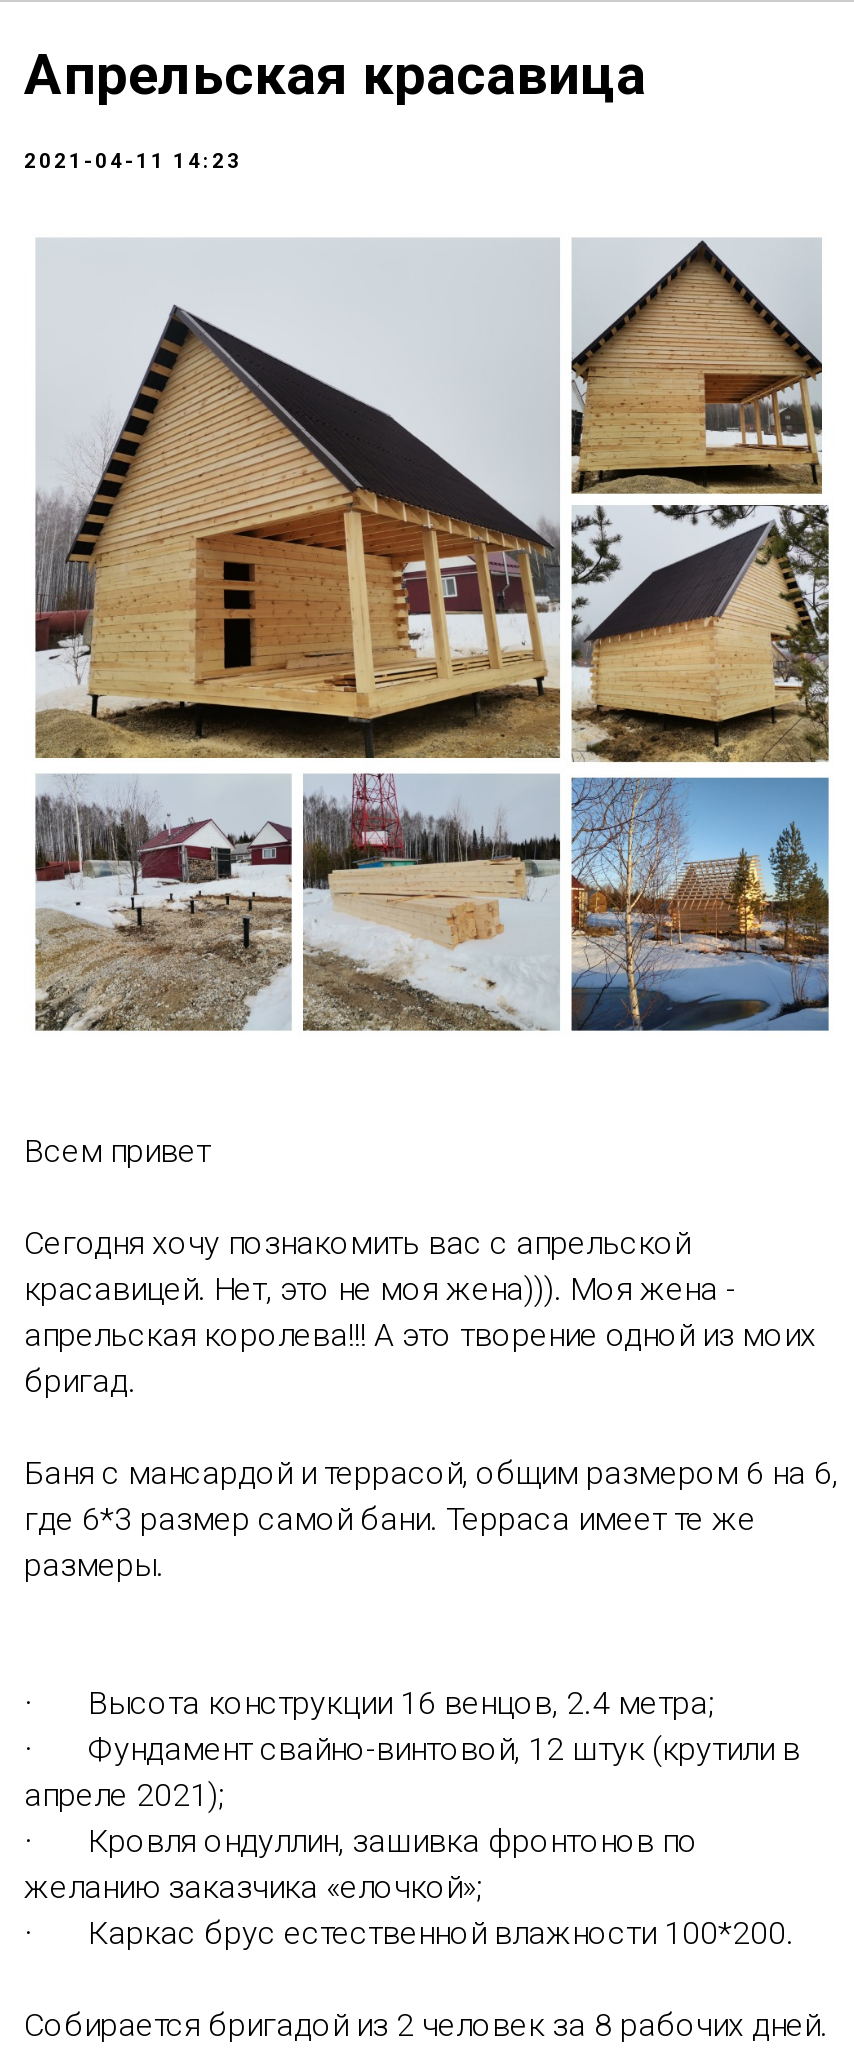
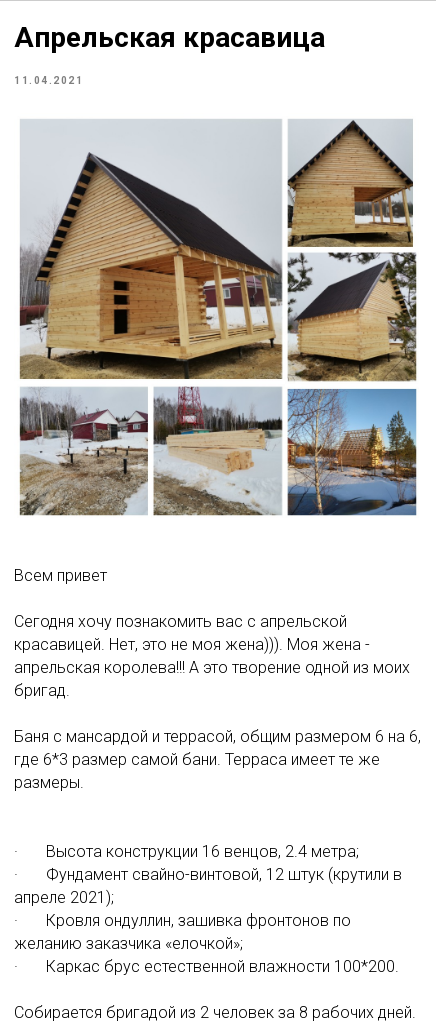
[24,150,242,172] 2021-04-11 14:23 -> [14,75,83,86] 11.04.2021

